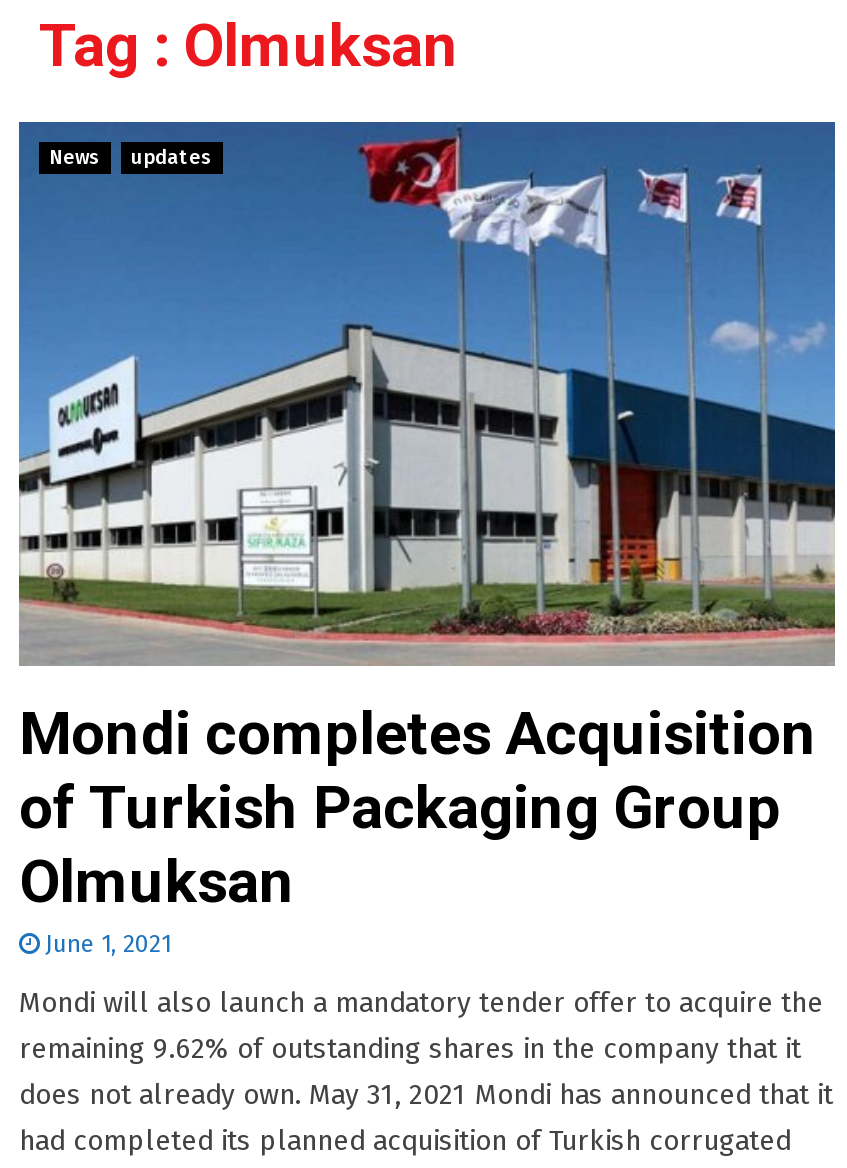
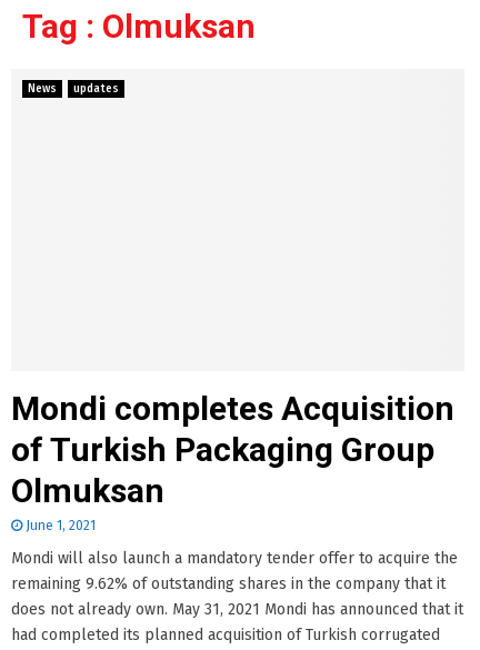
[17,120,837,666] [image] -> none

